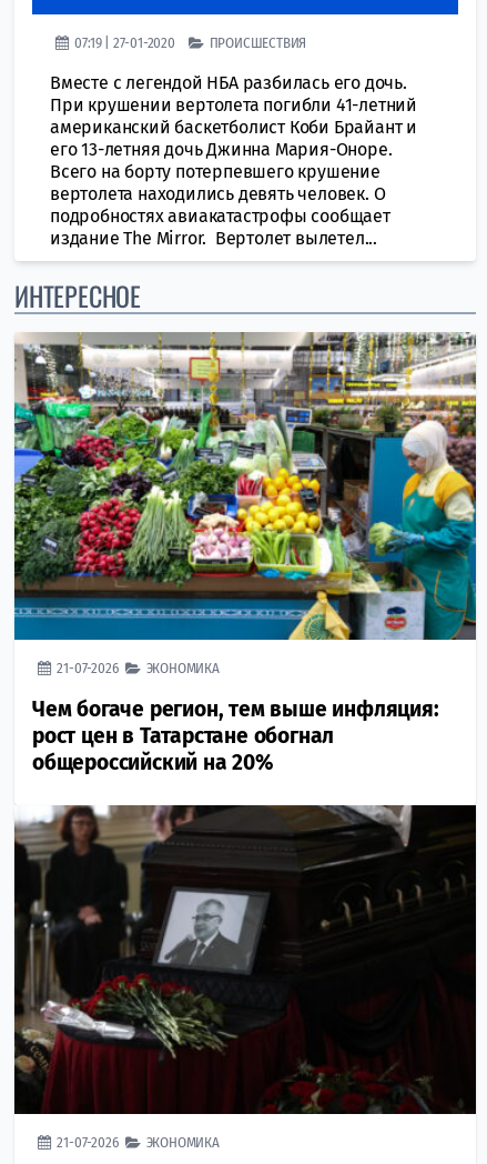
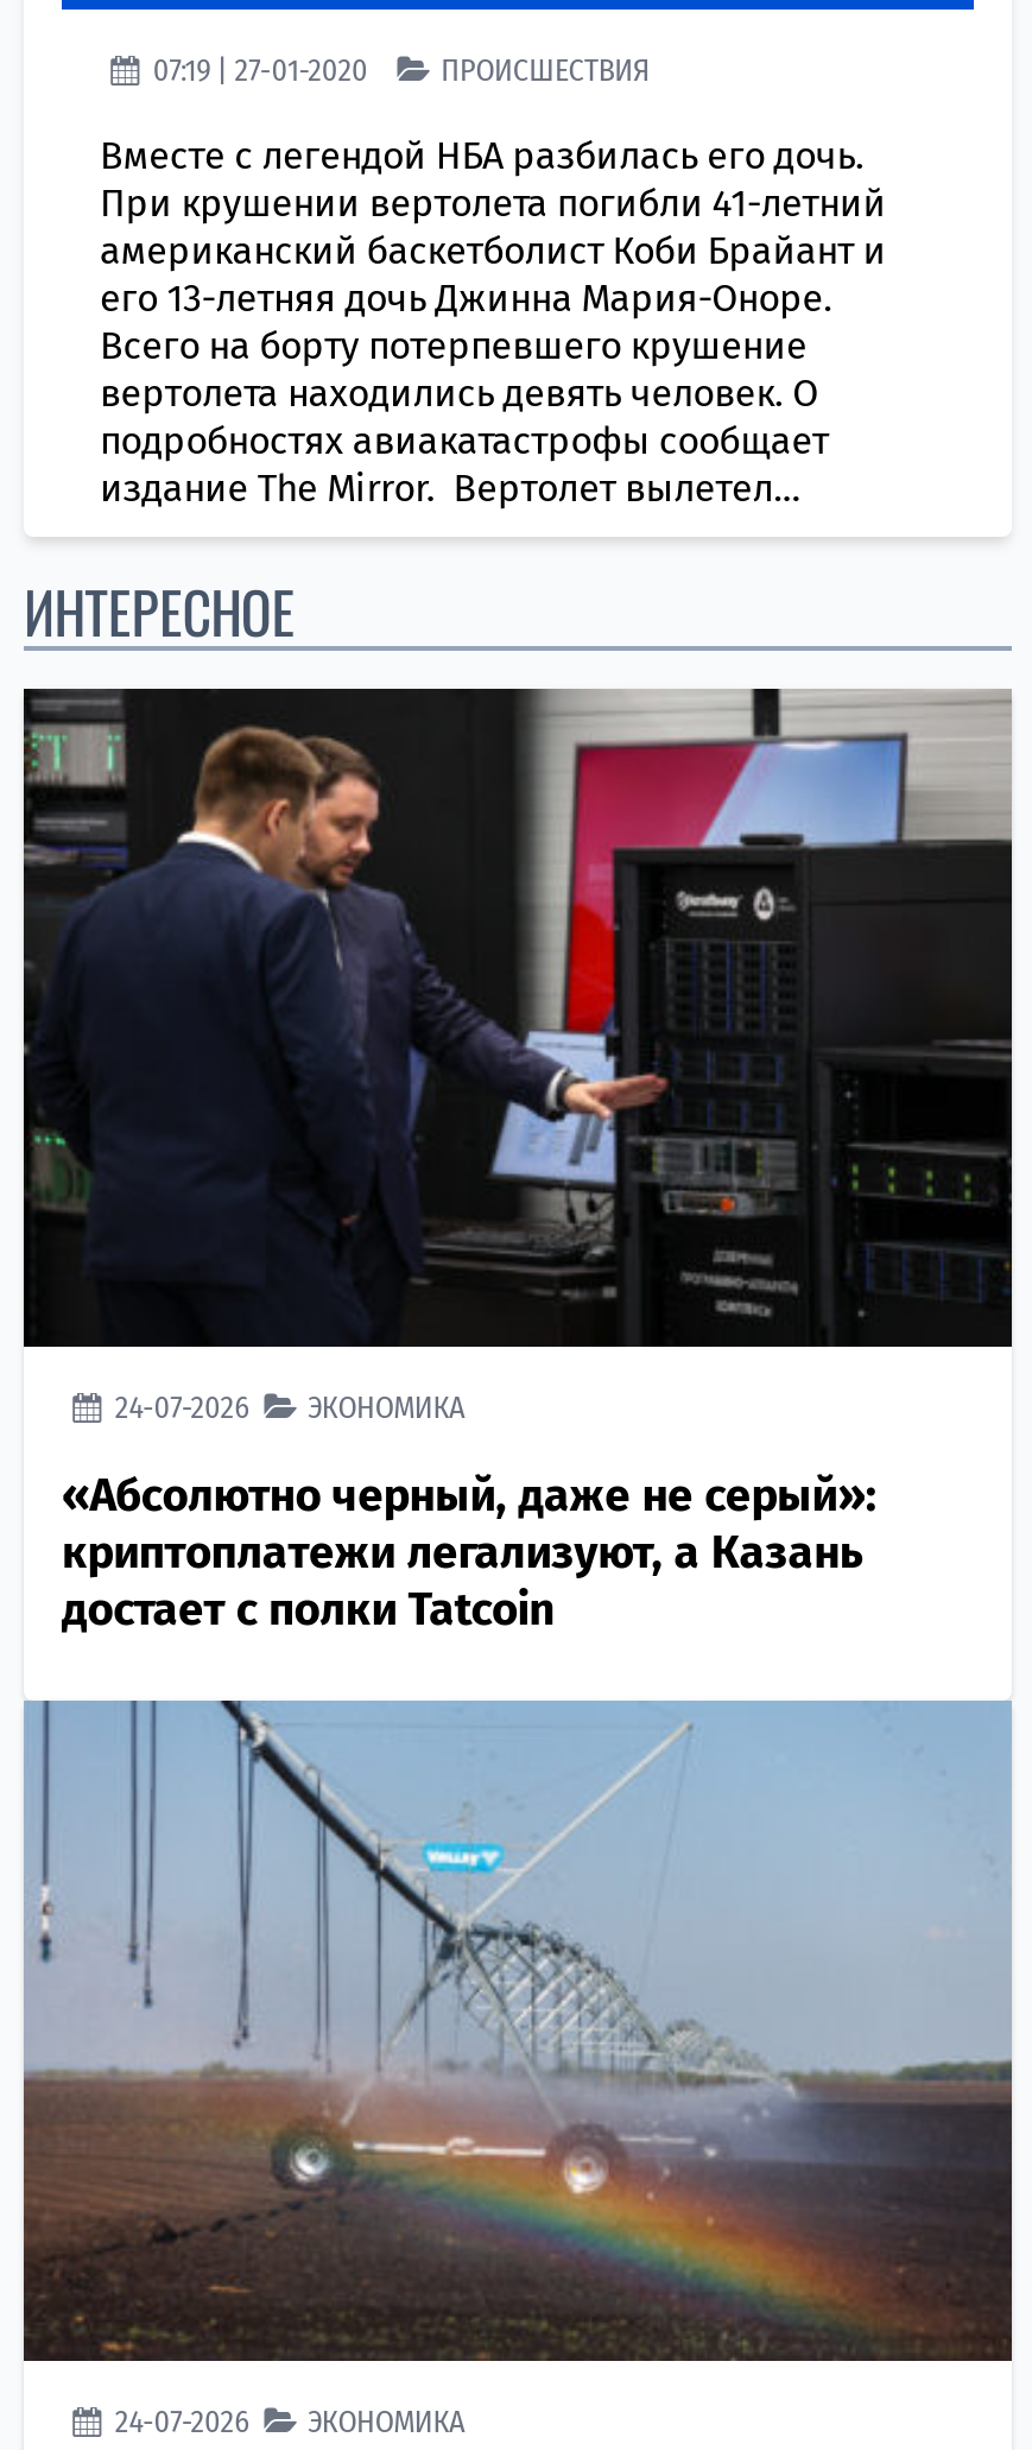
[13,331,477,677] [image] | 21-07-2026 ЭКОНОМИКА -> [21,686,1014,1426] [image] | 24-07-2026 ЭКОНОМИКА
[32,697,439,775] Чем богаче регион, тем выше инфляция: | рост цен в Татарстане обогнал | общероссийский на 20% -> [62,1468,877,1637] «Абсолютно черный, даже не серый»: | криптоплатежи легализуют, а Казань | достает с полки Tatcoin
[13,804,477,1150] [image] | 21-07-2026 ЭКОНОМИКА -> [21,1698,1014,2438] [image] | 24-07-2026 ЭКОНОМИКА

